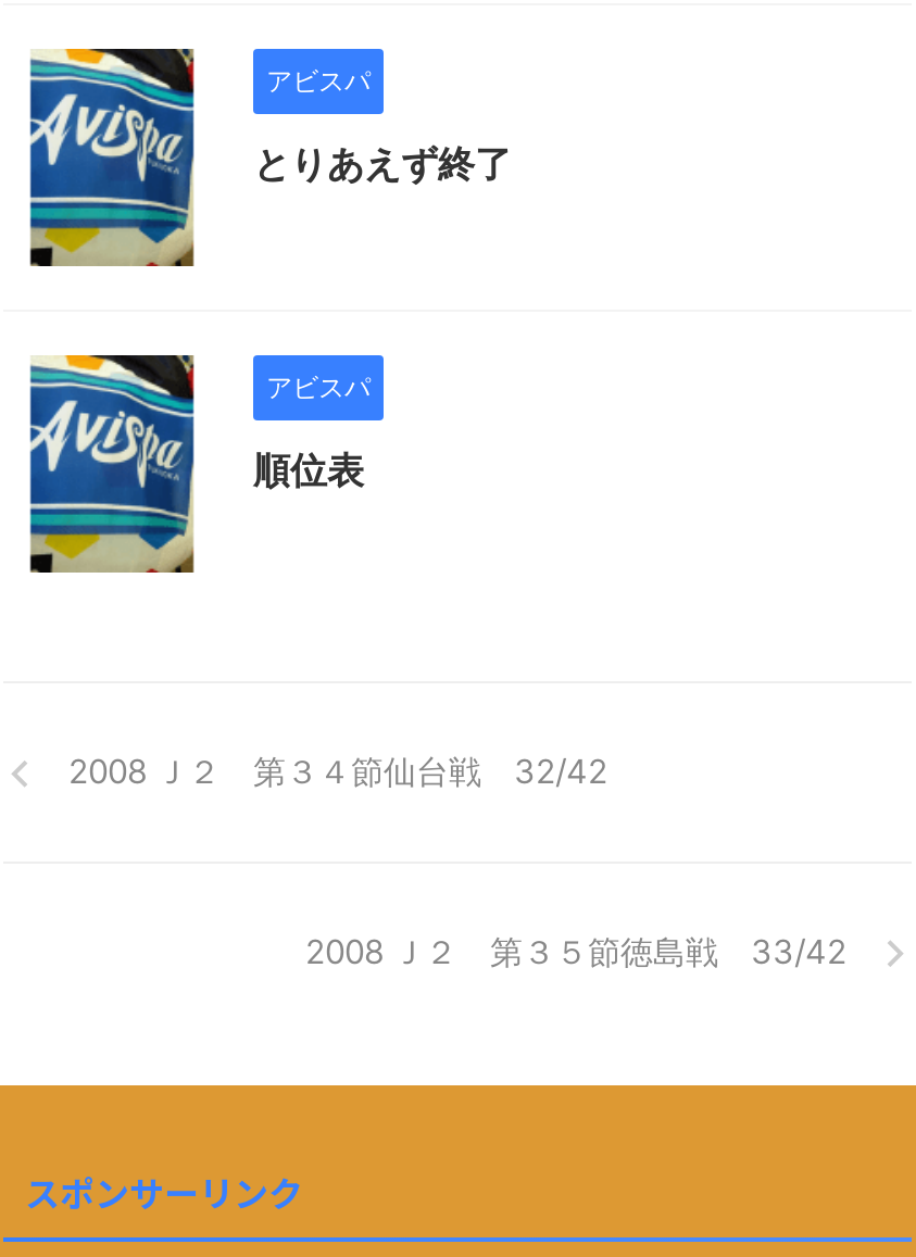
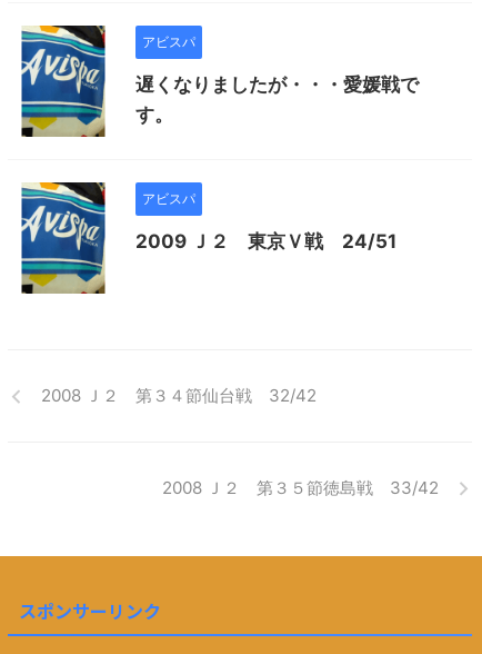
[253,142,512,186] とりあえず終了 -> [135,73,419,126] 遅くなりましたが・・・愛媛戦で | す。
[253,449,364,492] 順位表 -> [135,230,396,252] 2009 Ｊ２ 東京Ｖ戦 24/51

